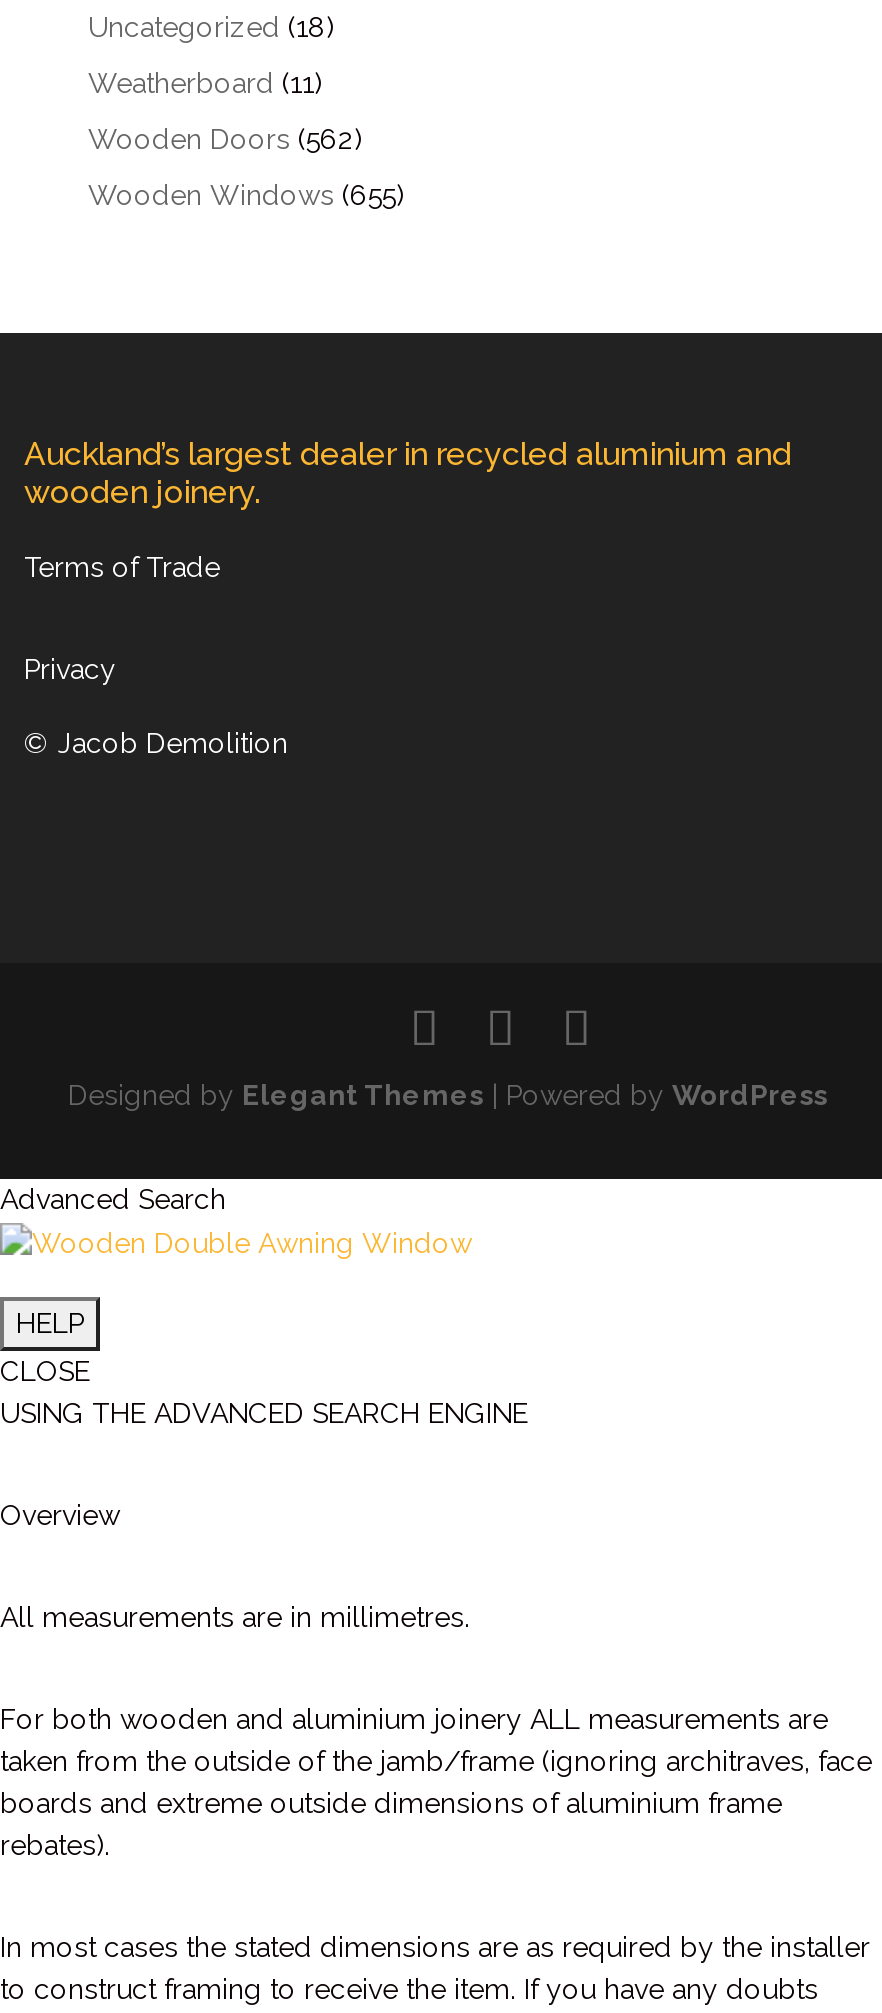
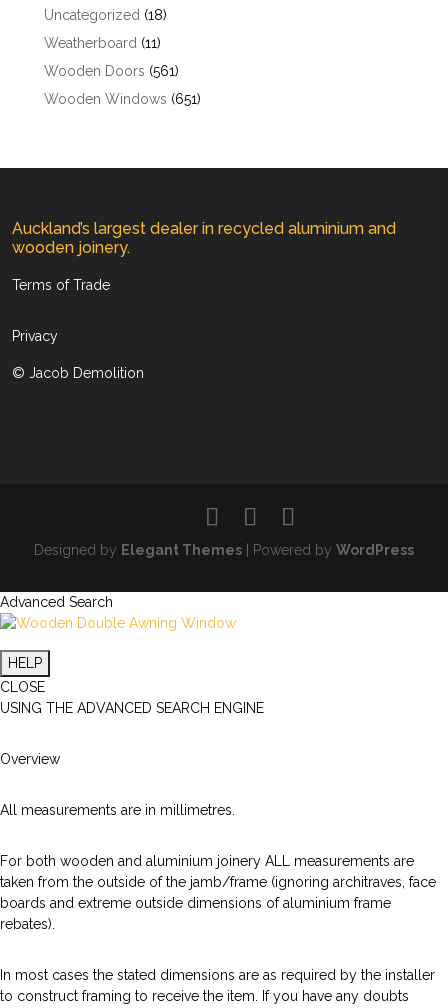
[88,123,362,155] Wooden Doors (562) -> [44,63,179,79] Wooden Doors (561)
[88,179,404,211] Wooden Windows (655) -> [44,91,201,107] Wooden Windows (651)

